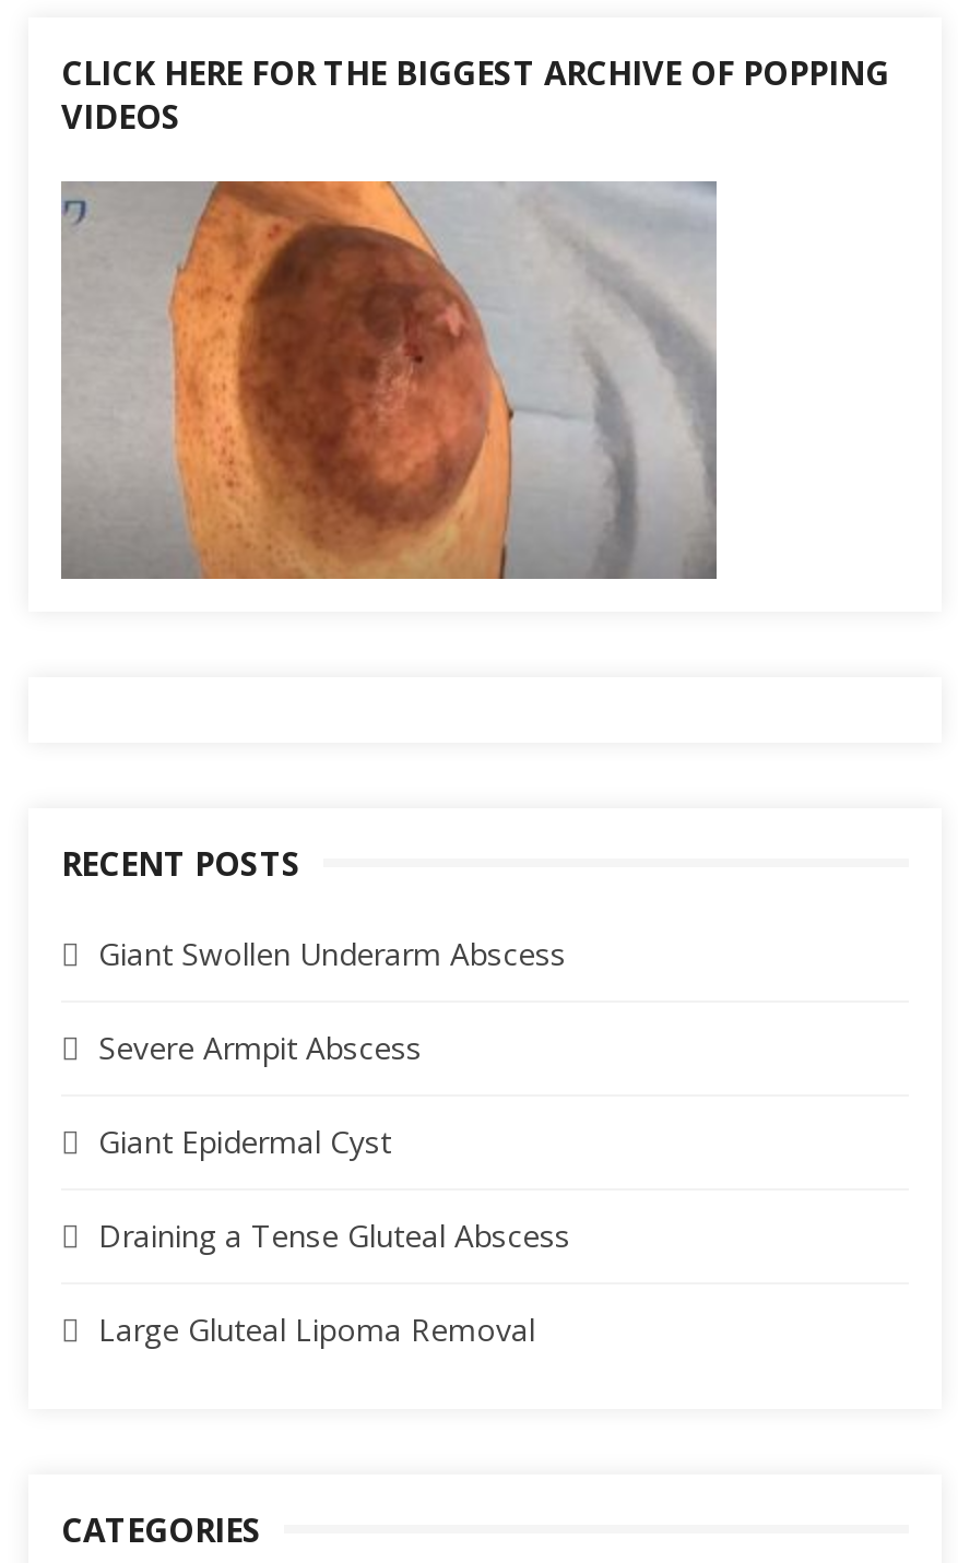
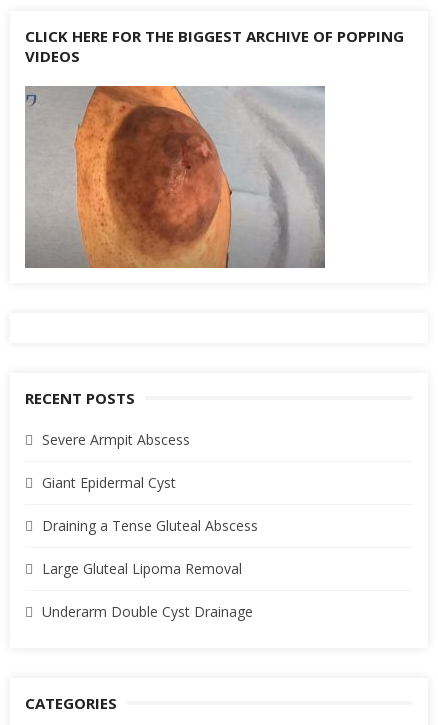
[98,933,566,975] Giant Swollen Underarm Abscess -> none
moved [98,1027,570,1350] -> [42,430,258,578]: Severe Armpit Abscess | Giant Epidermal Cyst | Draining a Tense Gluteal Abscess | Large Gluteal Lipoma Removal
none -> [42,602,253,621] Underarm Double Cyst Drainage

